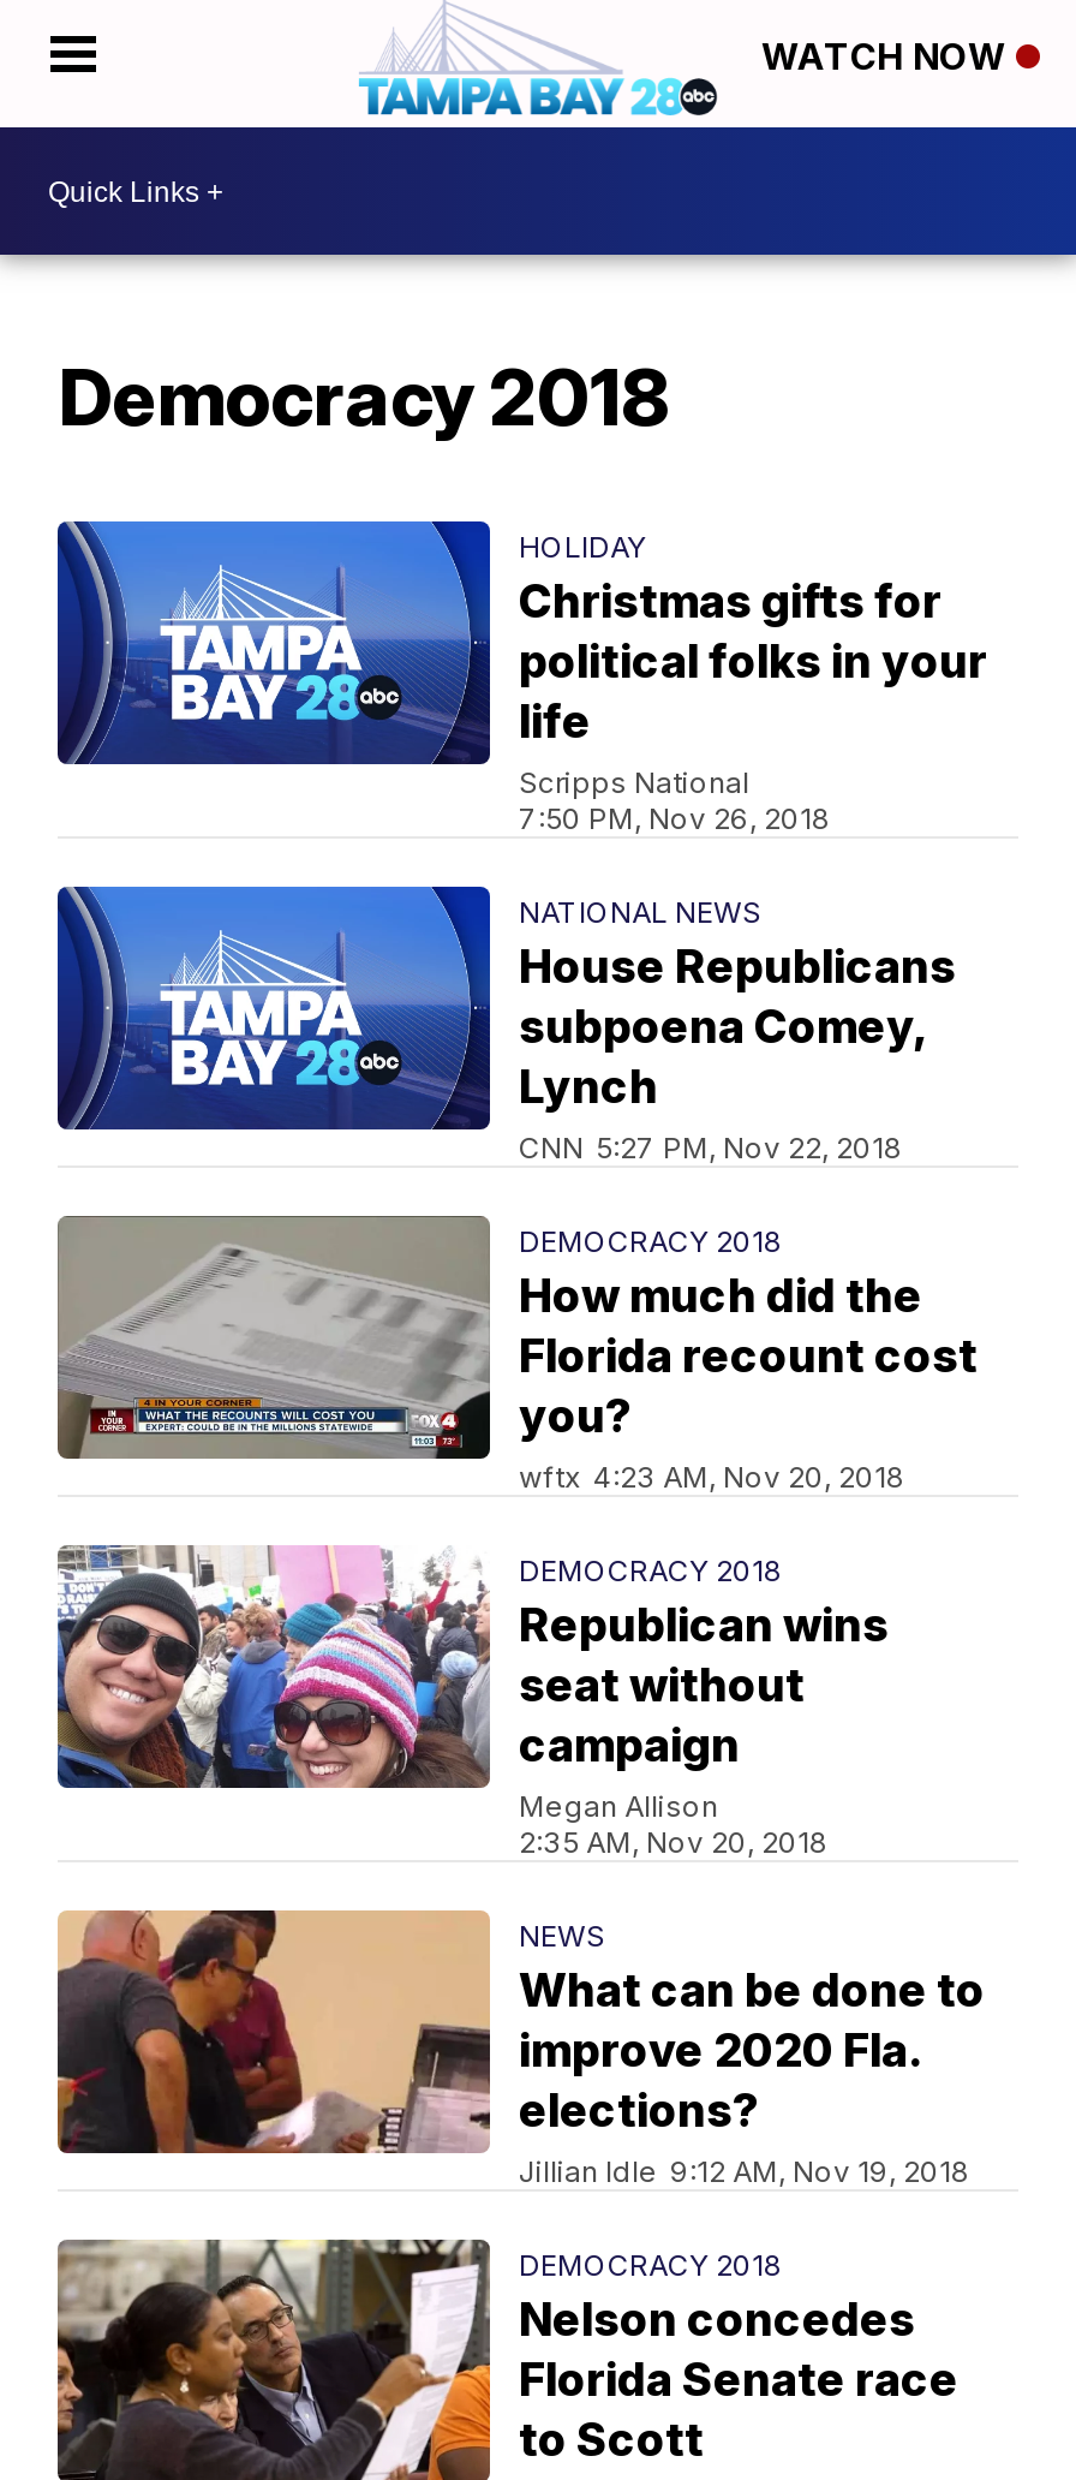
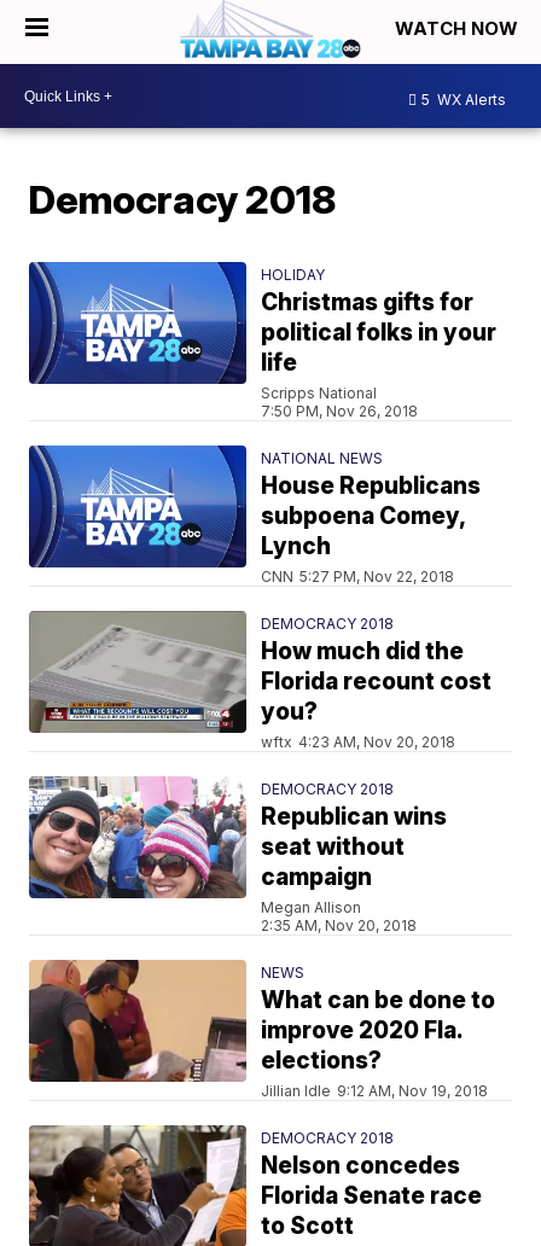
none -> [421,90,506,108] 5 WX Alerts

